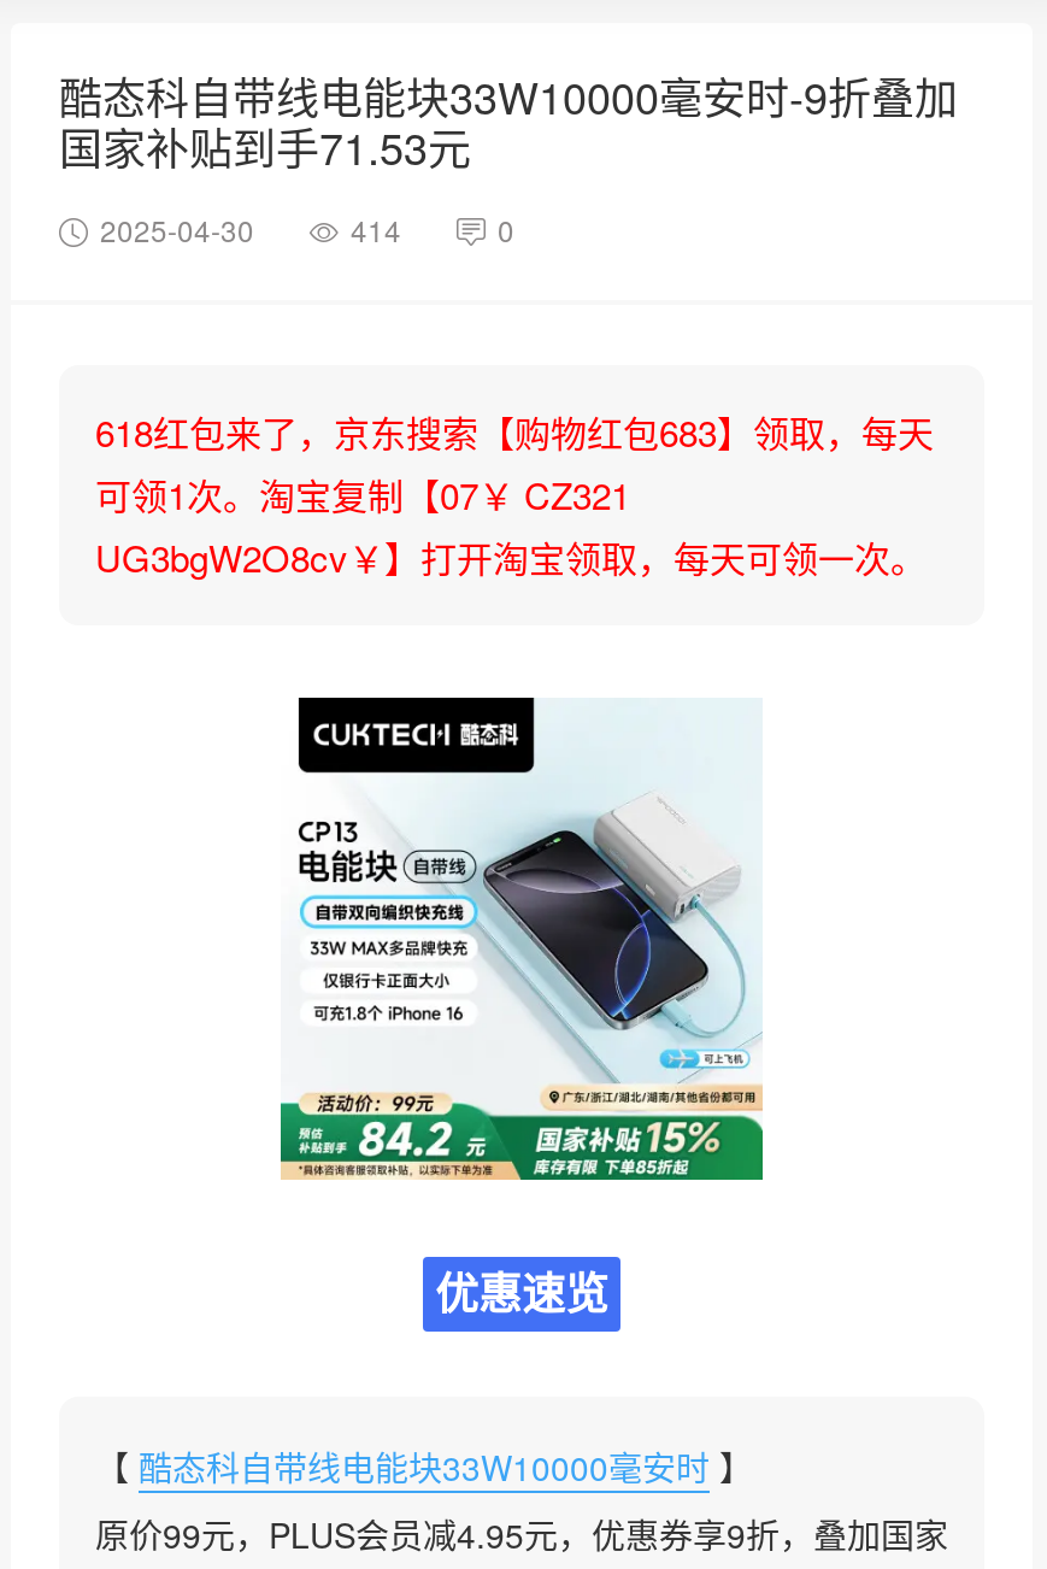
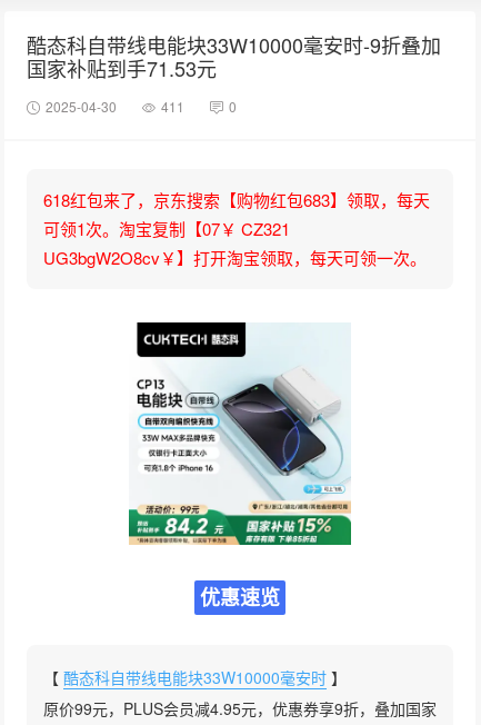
[351,208,401,249] 414 -> [161,97,184,116] 411

